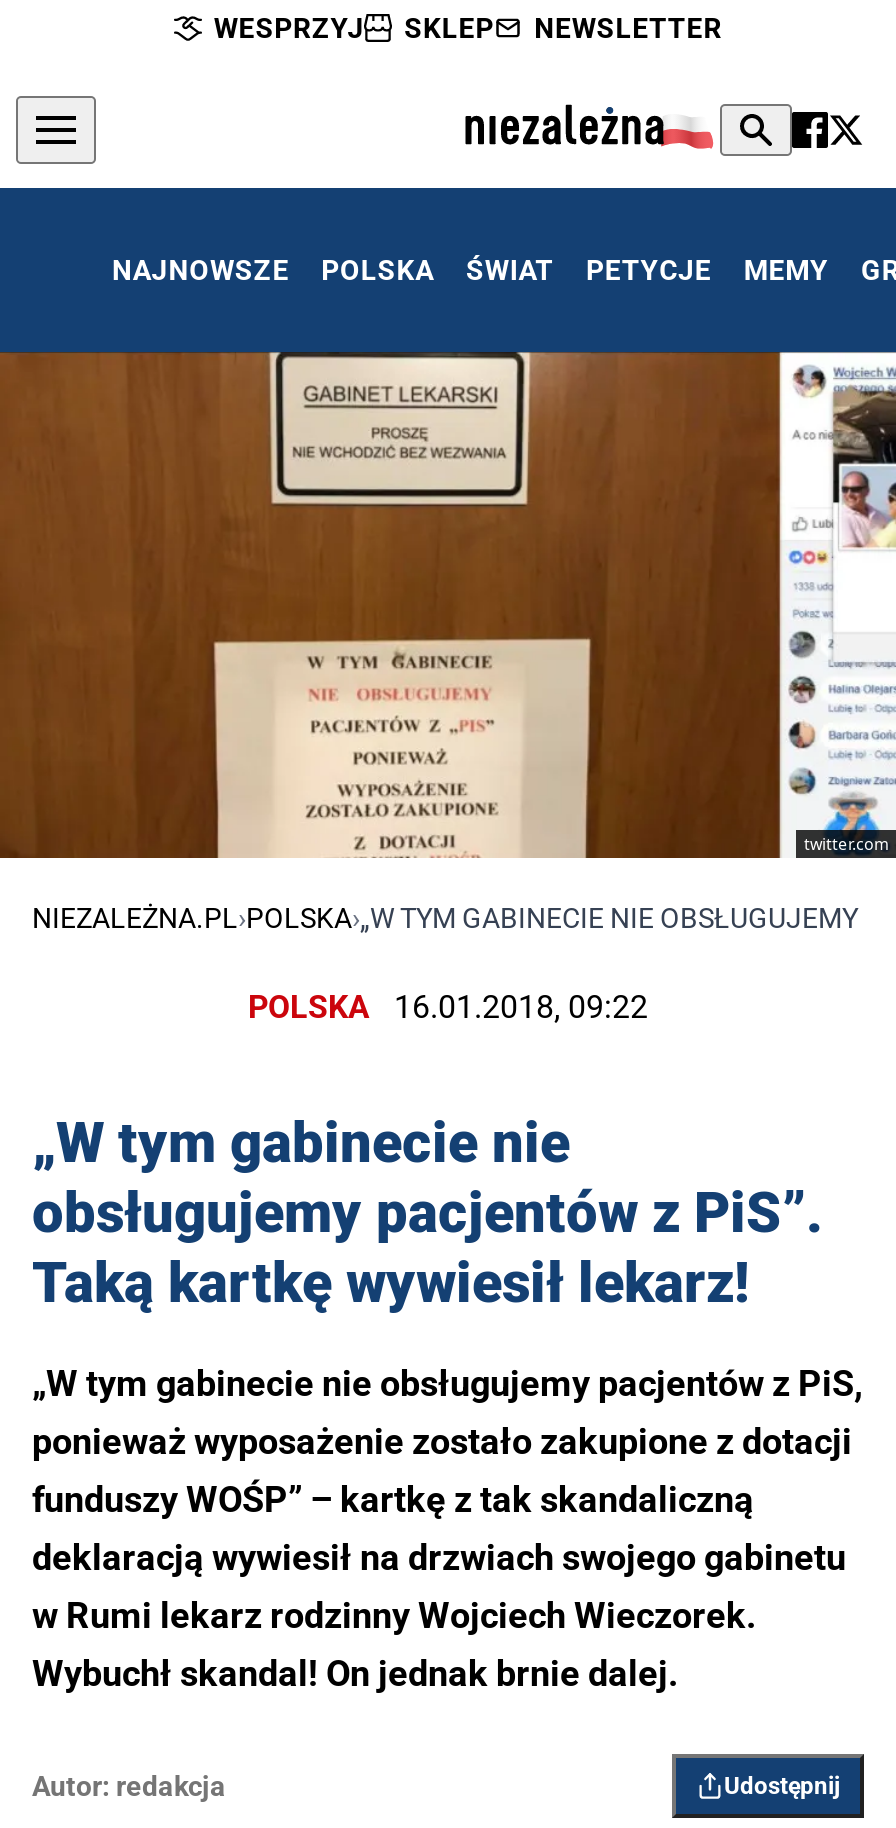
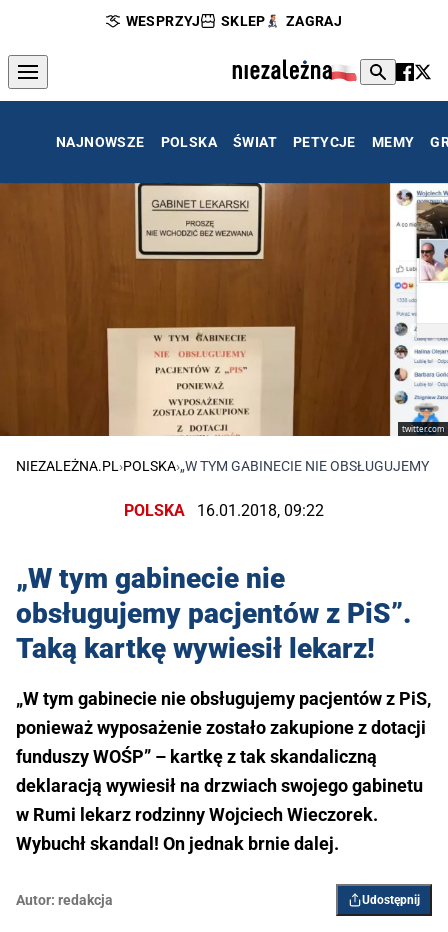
[534,12,722,44] NEWSLETTER -> [286,13,342,29] ZAGRAJ

